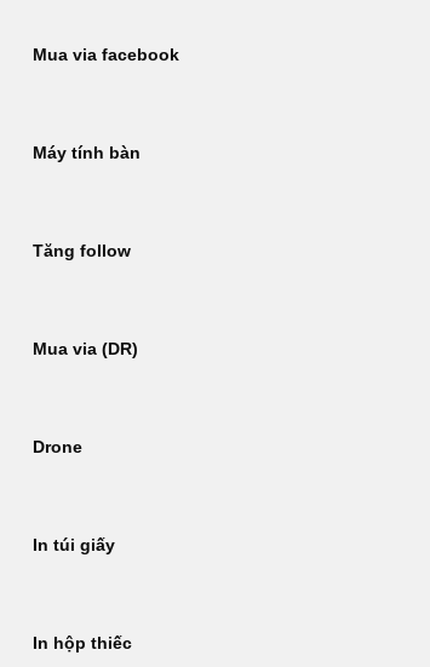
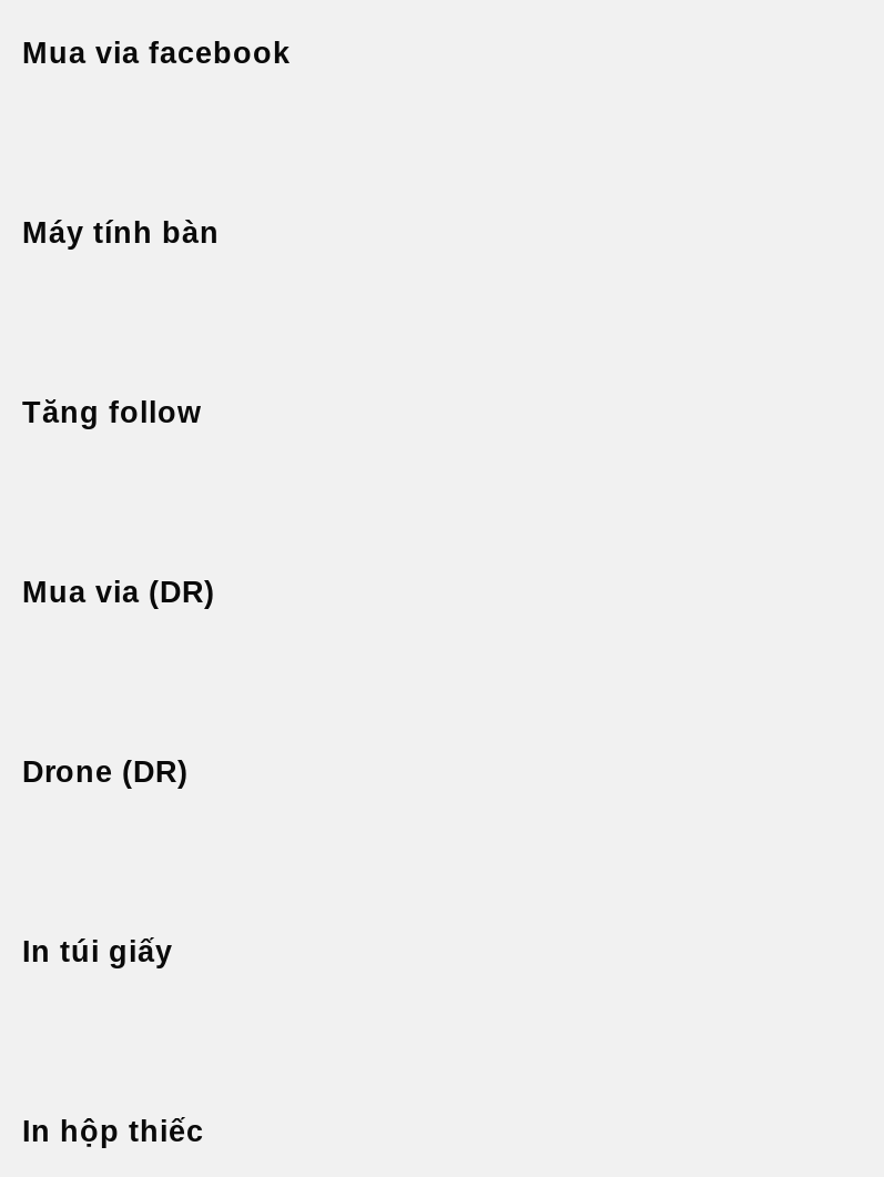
[33,438,82,457] Drone -> [22,756,189,789] Drone (DR)

